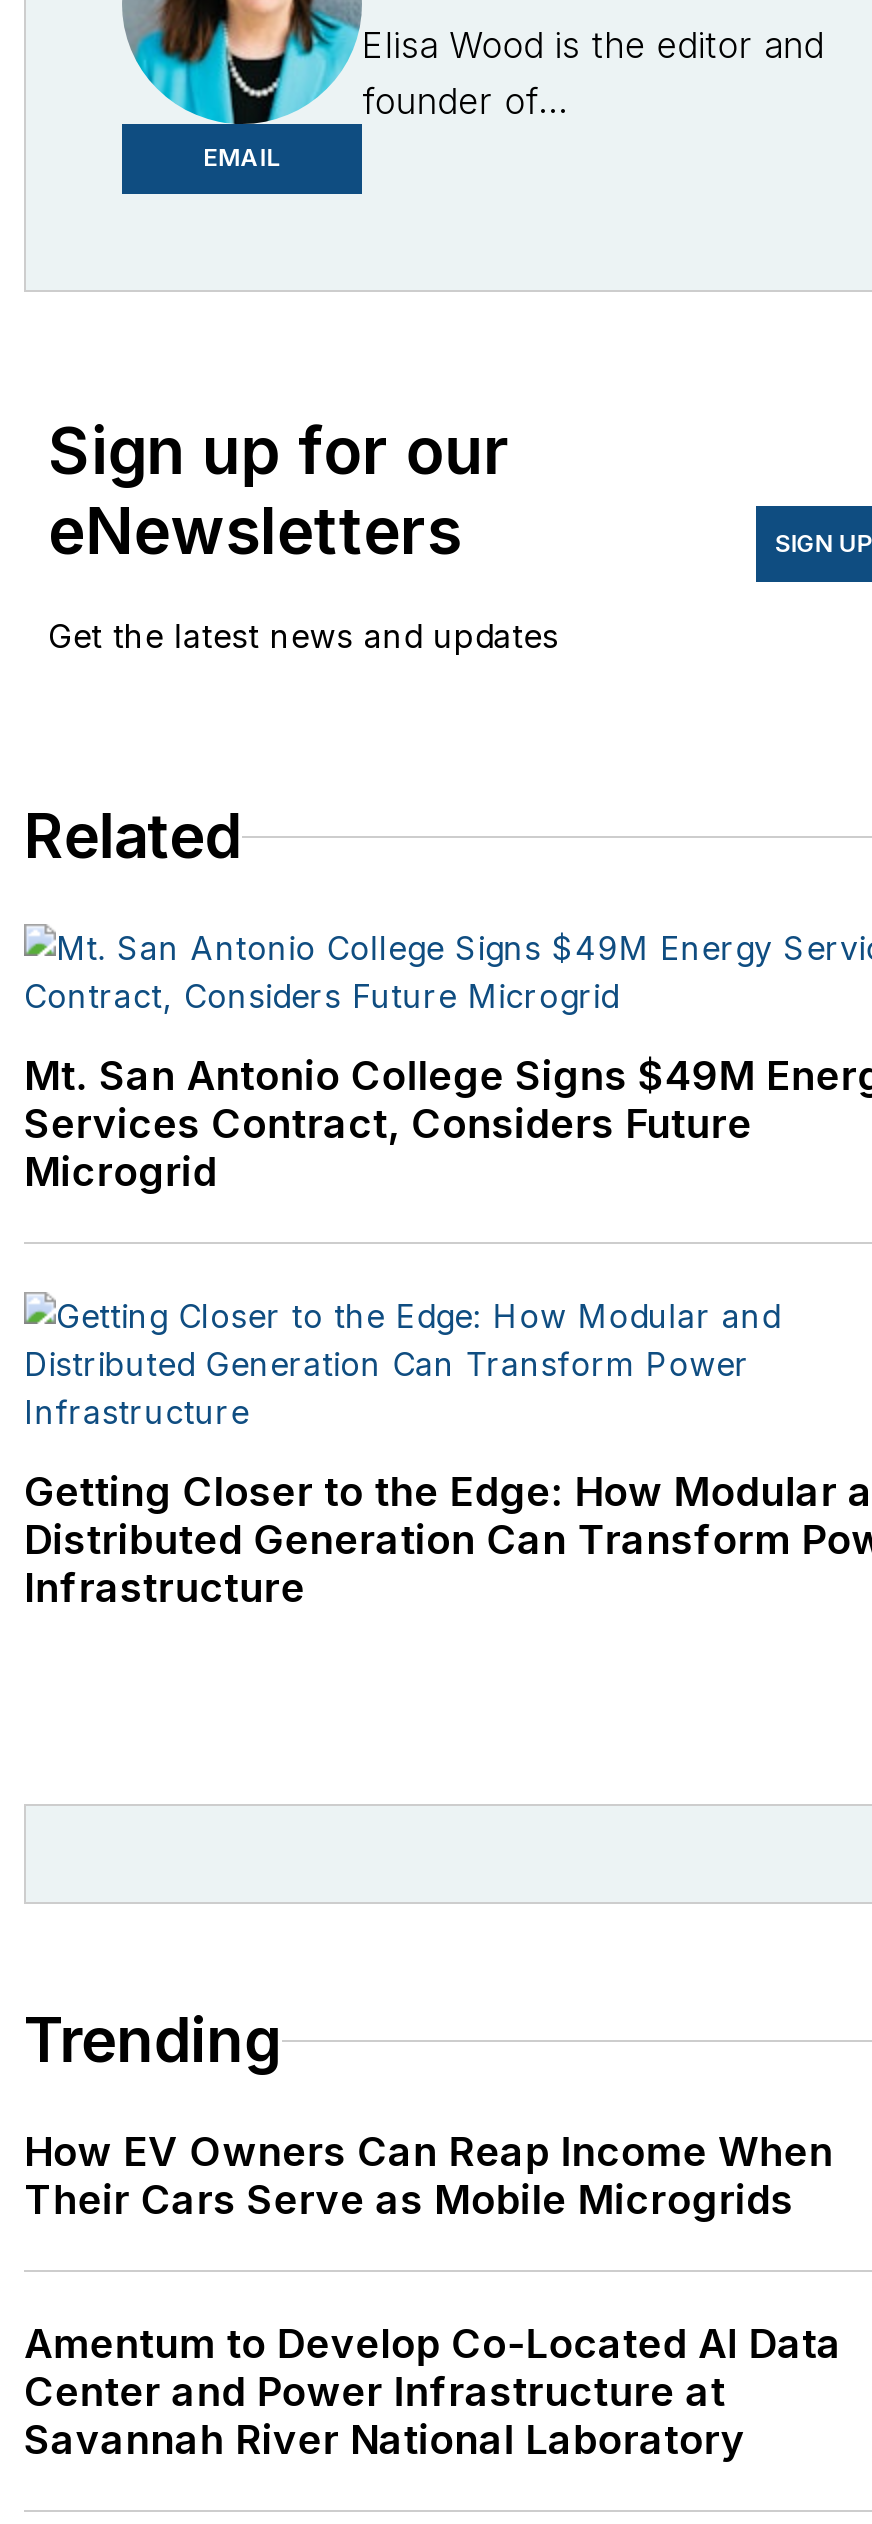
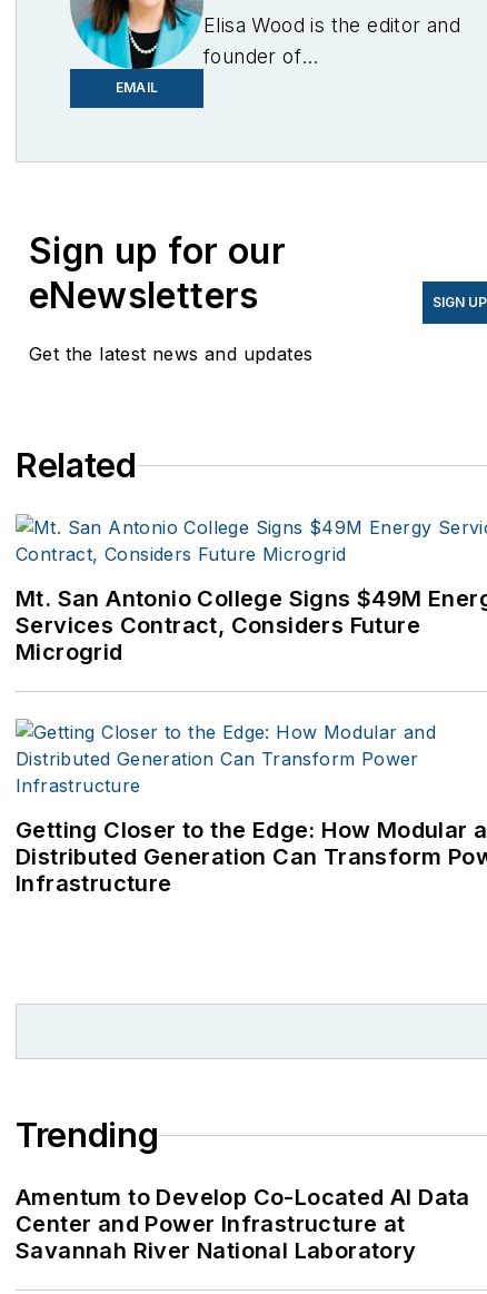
[24,2128,833,2224] How EV Owners Can Reap Income When | Their Cars Serve as Mobile Microgrids -> none

